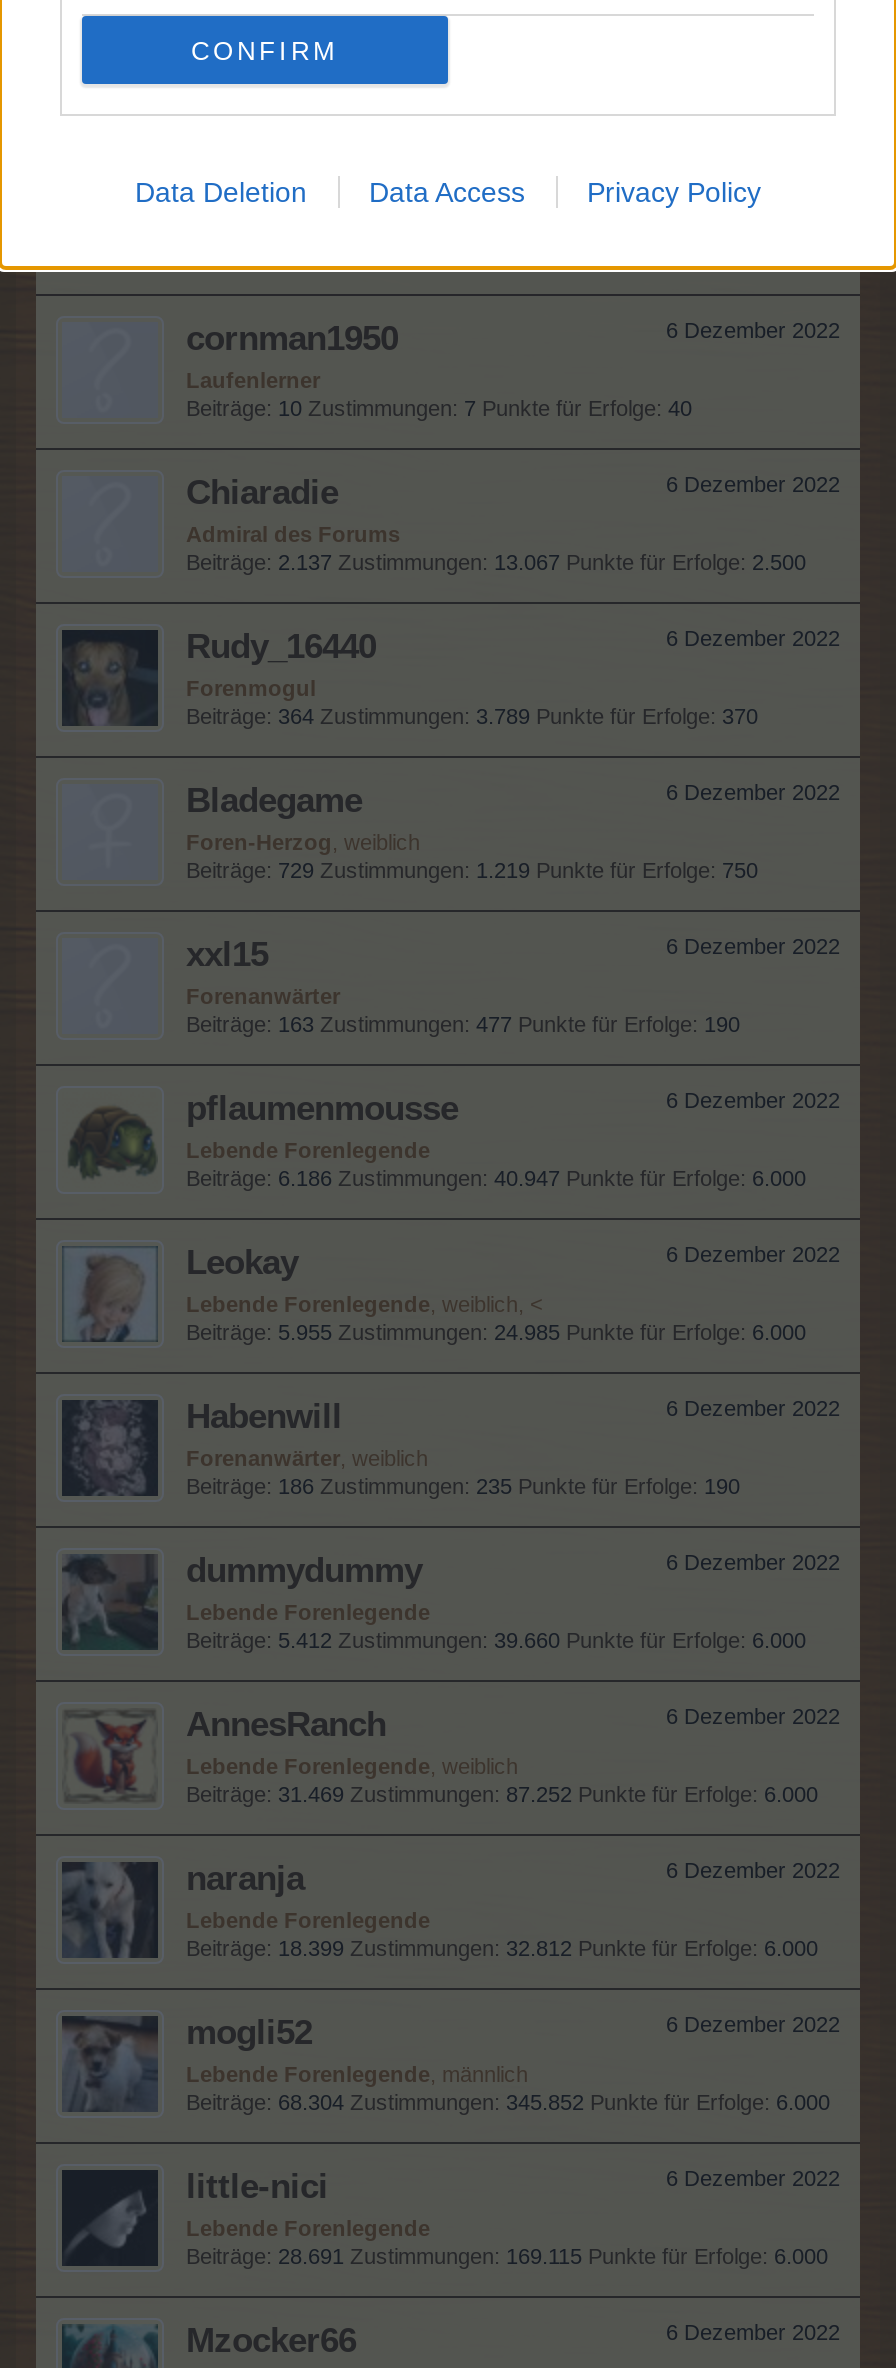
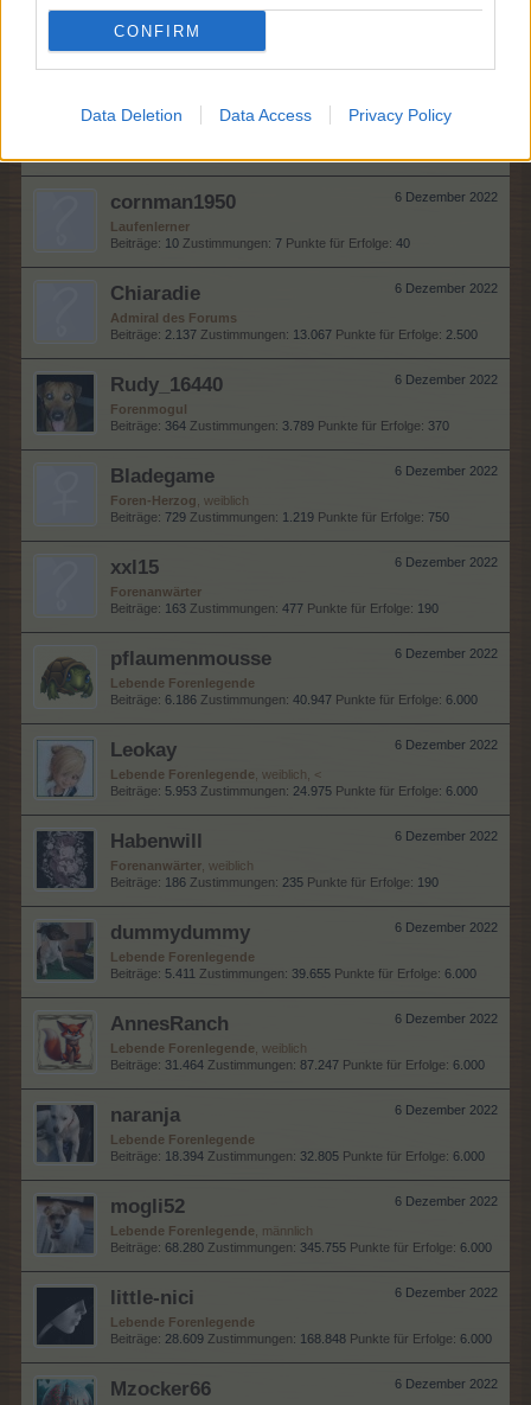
[186,1320,806,1344] Beiträge: 5.955 Zustimmungen: 24.985 Punkte für Erfolge: 6.000 -> [110,784,478,798] Beiträge: 5.953 Zustimmungen: 24.975 Punkte für Erfolge: 6.000
[186,1628,806,1652] Beiträge: 5.412 Zustimmungen: 39.660 Punkte für Erfolge: 6.000 -> [110,966,476,981] Beiträge: 5.411 Zustimmungen: 39.655 Punkte für Erfolge: 6.000
[186,1782,818,1806] Beiträge: 31.469 Zustimmungen: 87.252 Punkte für Erfolge: 6.000 -> [110,1058,485,1072] Beiträge: 31.464 Zustimmungen: 87.247 Punkte für Erfolge: 6.000
[186,1936,818,1960] Beiträge: 18.399 Zustimmungen: 32.812 Punkte für Erfolge: 6.000 -> [110,1149,485,1163] Beiträge: 18.394 Zustimmungen: 32.805 Punkte für Erfolge: 6.000
[186,2090,830,2114] Beiträge: 68.304 Zustimmungen: 345.852 Punkte für Erfolge: 6.000 -> [110,1240,492,1254] Beiträge: 68.280 Zustimmungen: 345.755 Punkte für Erfolge: 6.000
[186,2244,828,2268] Beiträge: 28.691 Zustimmungen: 169.115 Punkte für Erfolge: 6.000 -> [110,1331,492,1346] Beiträge: 28.609 Zustimmungen: 168.848 Punkte für Erfolge: 6.000

